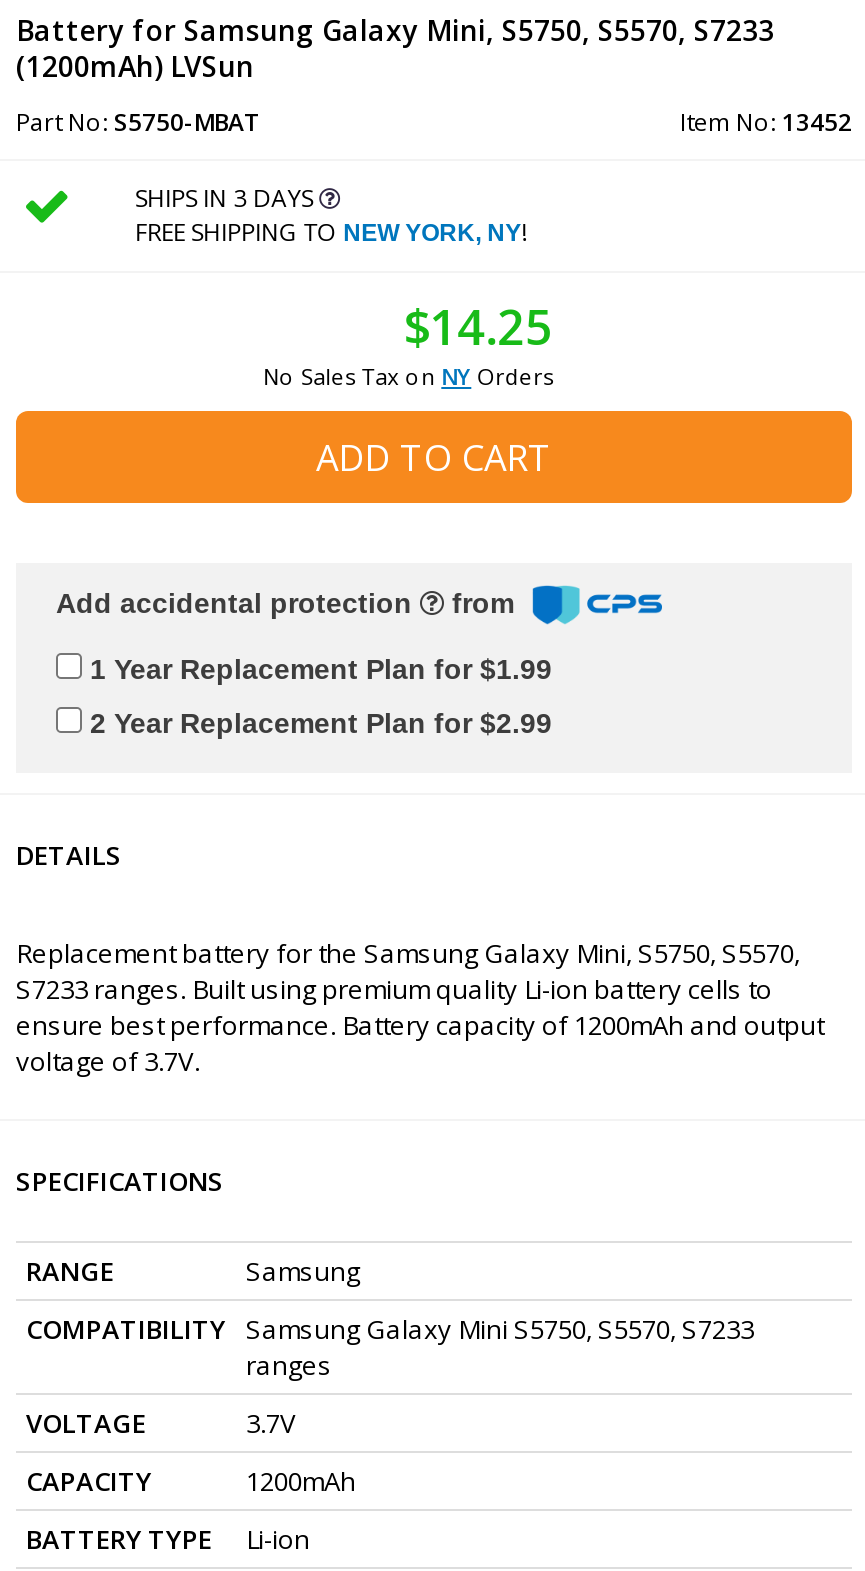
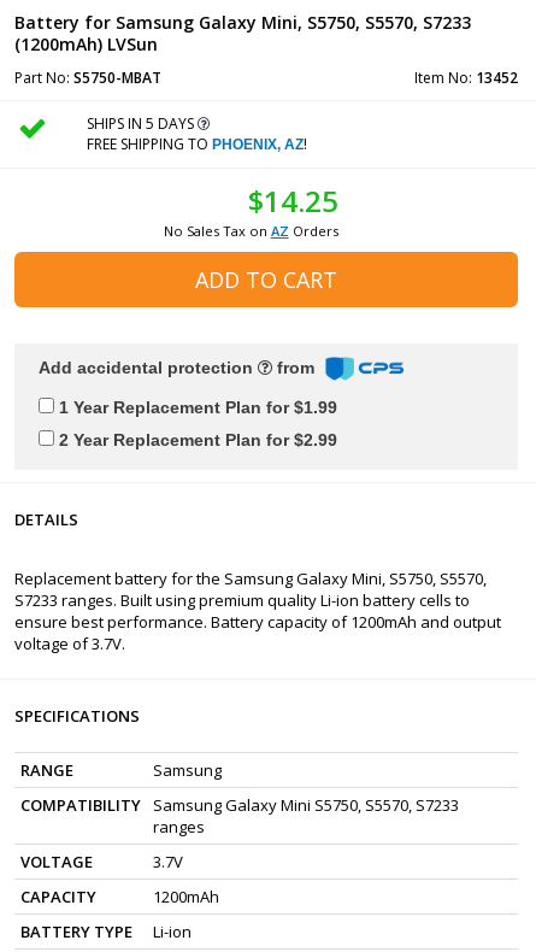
[135,181,527,249] SHIPS IN 3 DAYS | FREE SHIPPING TO NEW YORK, NY! -> [86,113,307,154] SHIPS IN 5 DAYS | FREE SHIPPING TO PHOENIX, AZ!
[263,361,553,391] No Sales Tax on NY Orders -> [163,222,338,240] No Sales Tax on AZ Orders

